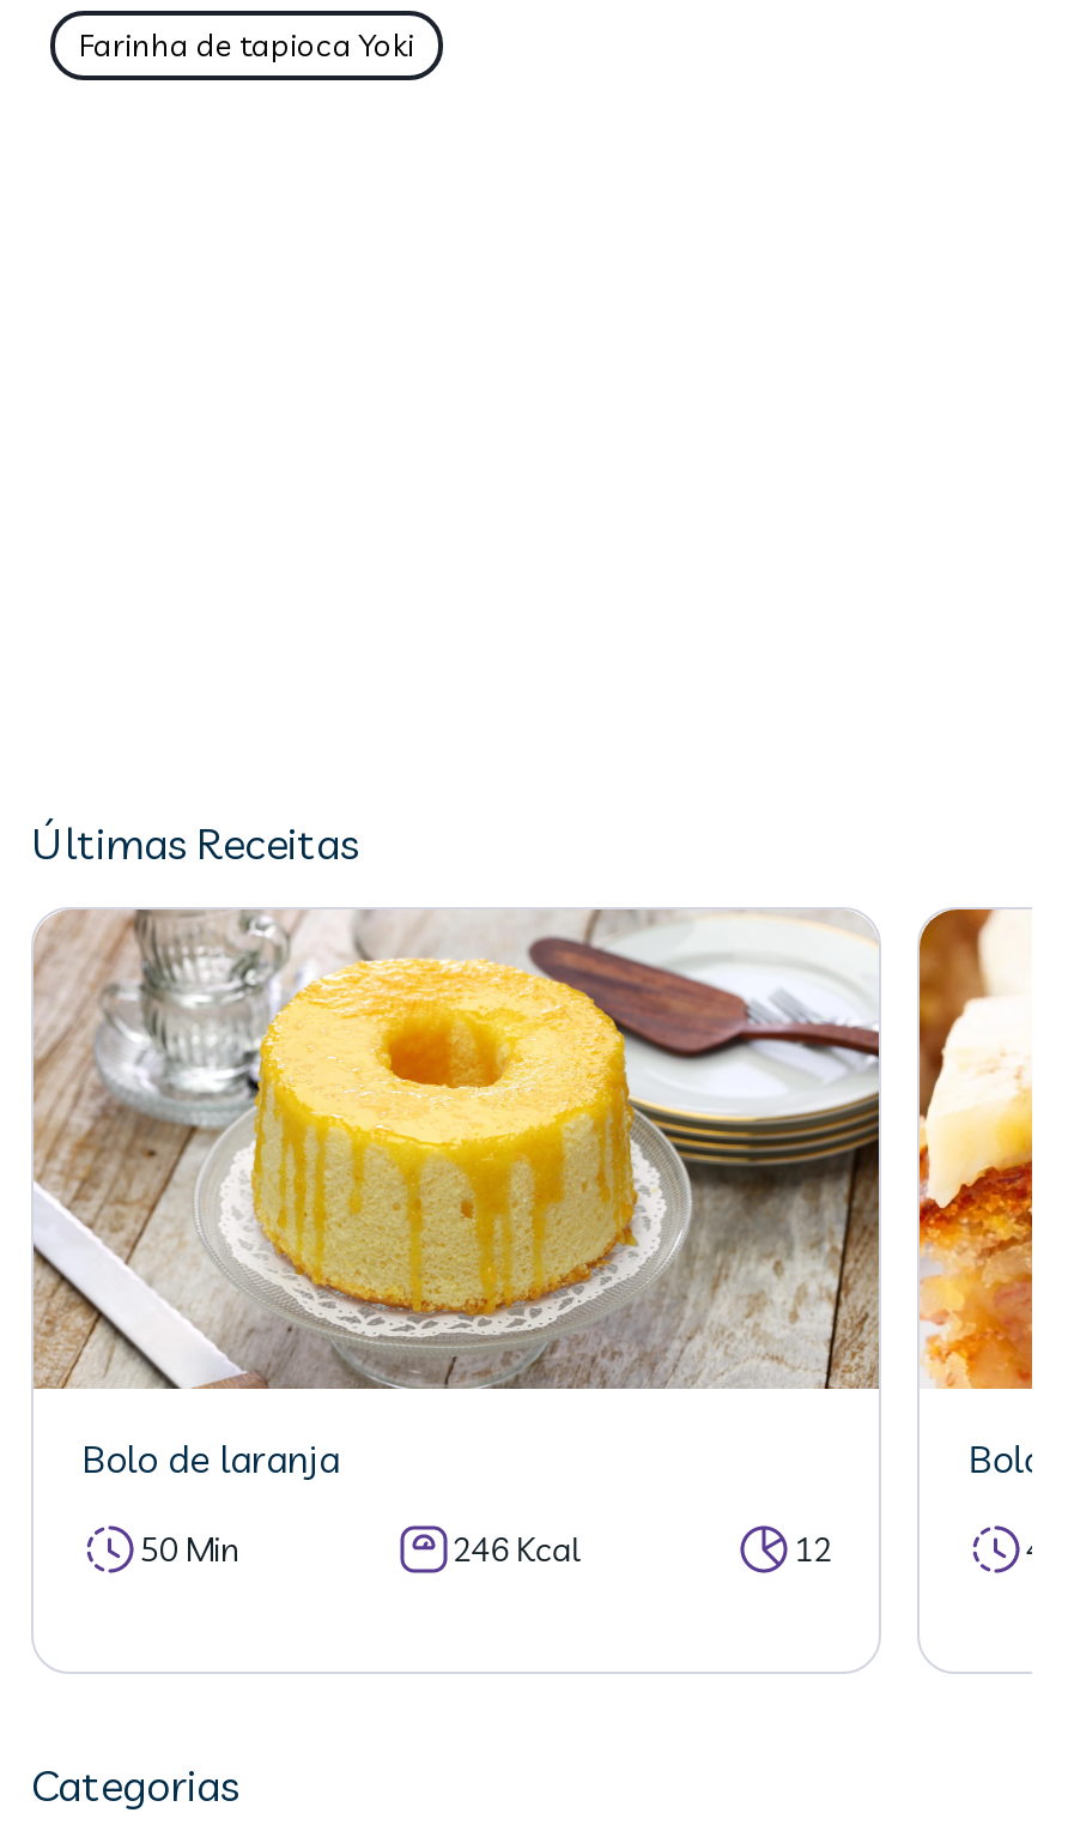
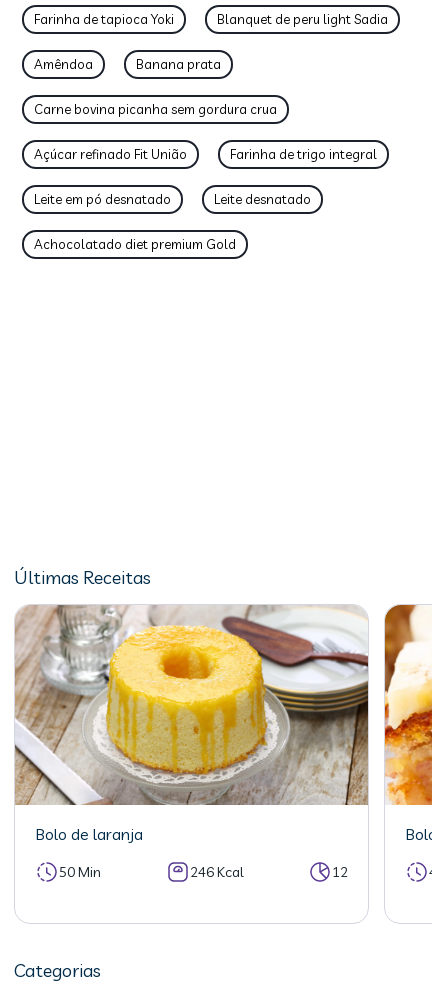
none -> [34,11,388,252] Blanquet de peru light Sadia | Amêndoa | Banana prata | Carne bovina picanha sem gordura crua | Açúcar refinado Fit União | Farinha de trigo integral | Leite em pó desnatado | Leite desnatado | Achocolatado diet premium Gold

